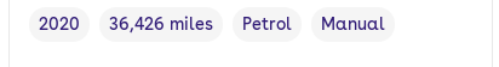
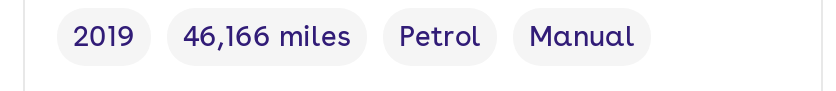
[39,15,80,34] 2020 -> [73,19,135,51] 2019
[109,15,213,34] 36,426 miles -> [183,19,351,51] 46,166 miles

